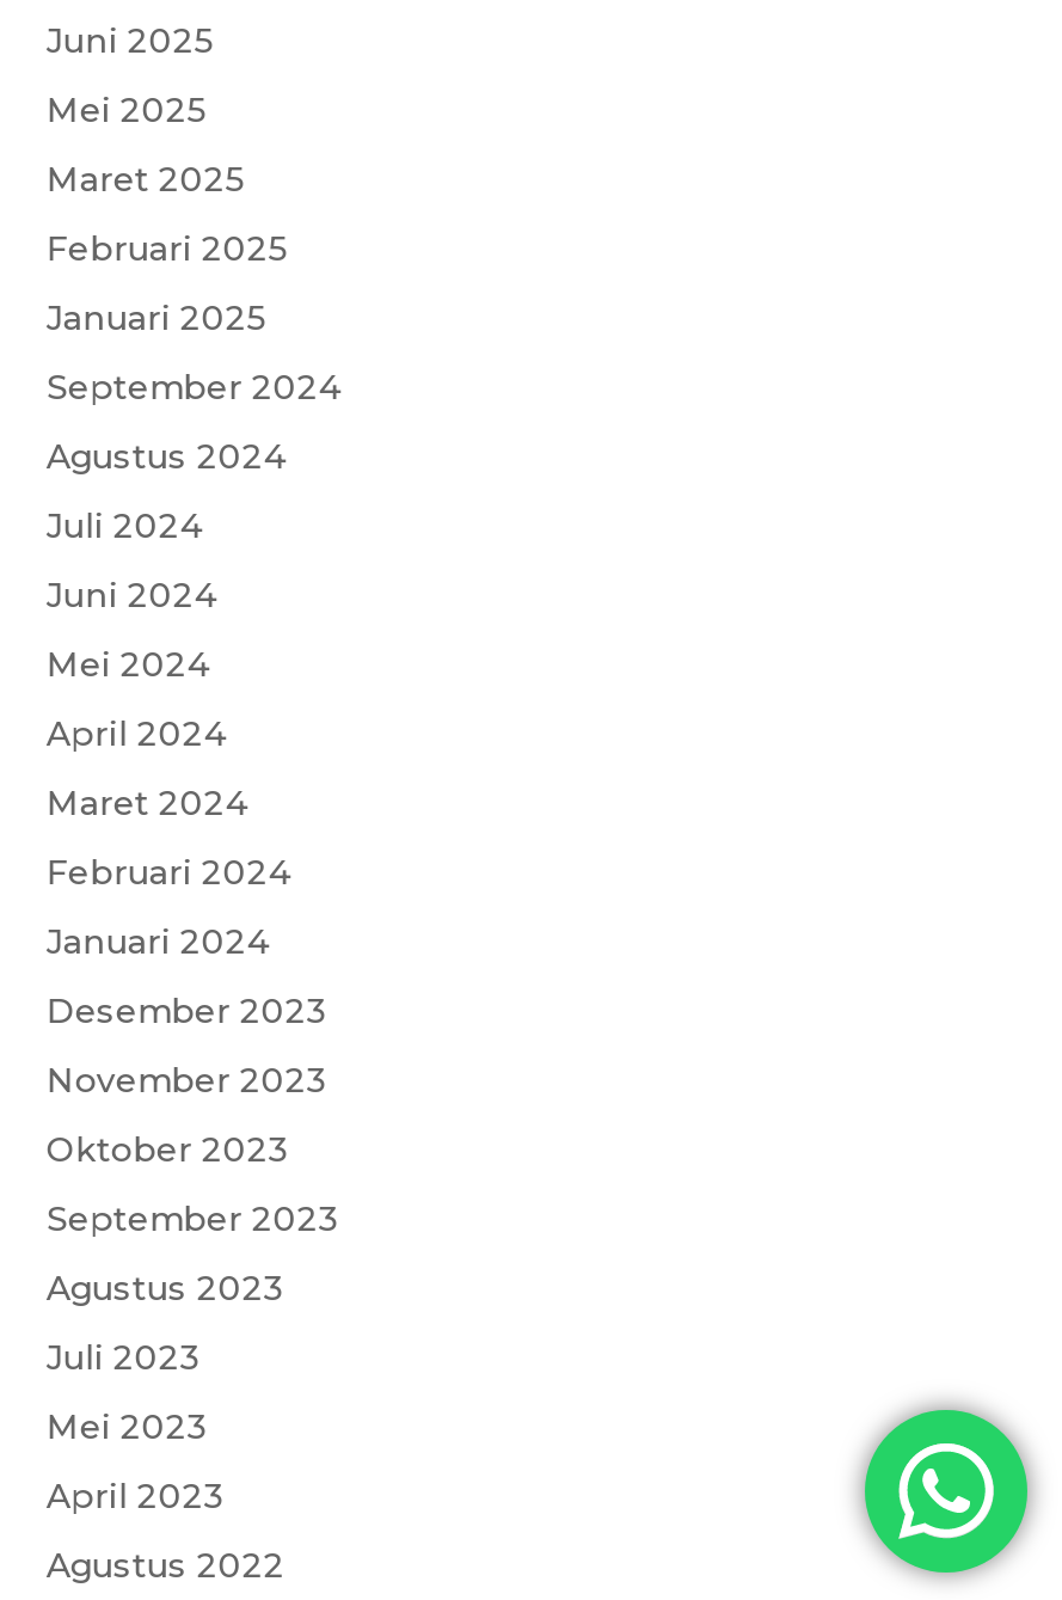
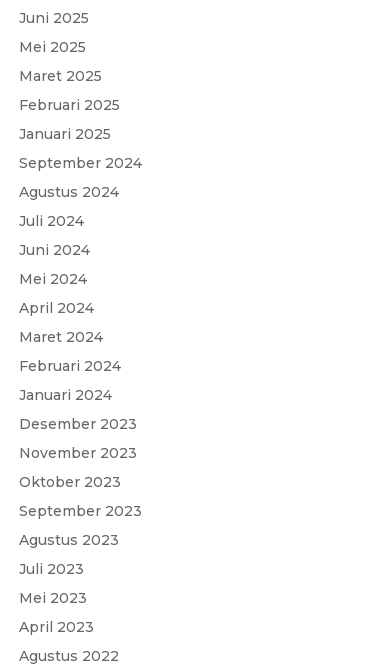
[853,1398,1039,1584] [image] -> none

